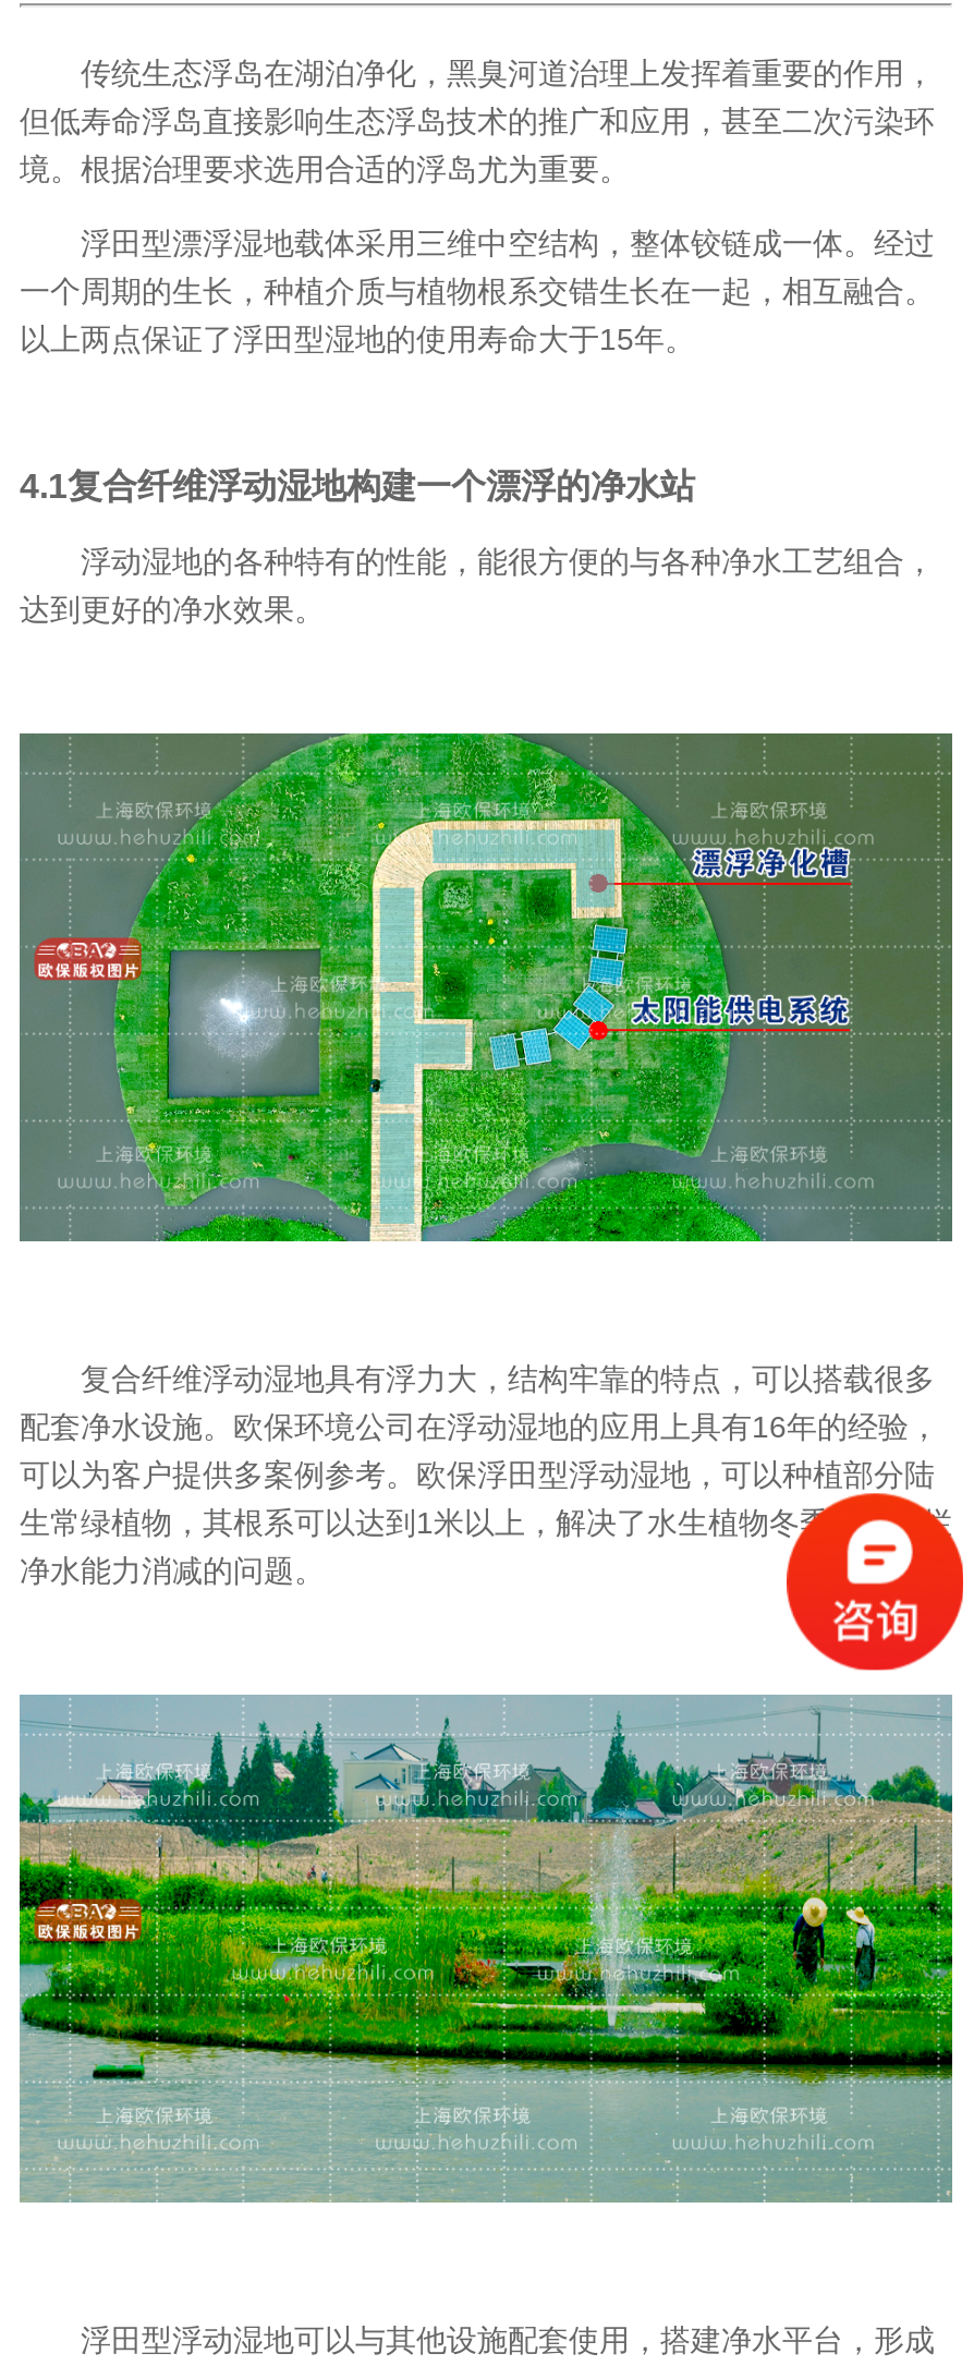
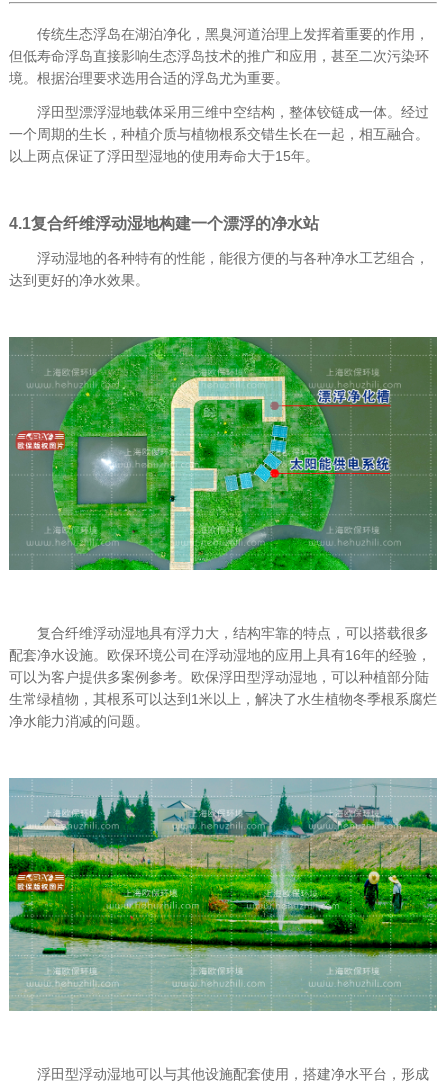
[784,1544,965,1673] [image] -> none

